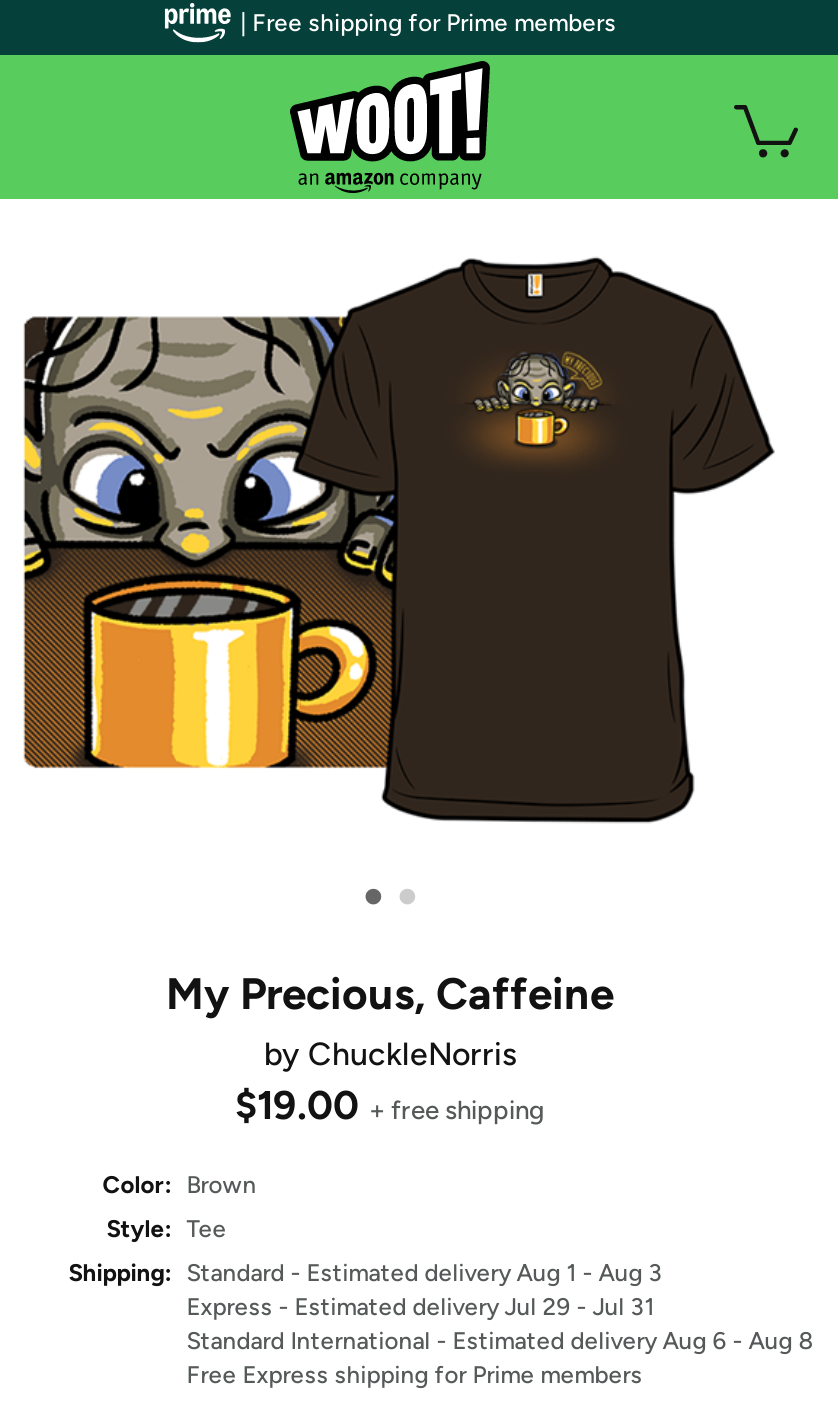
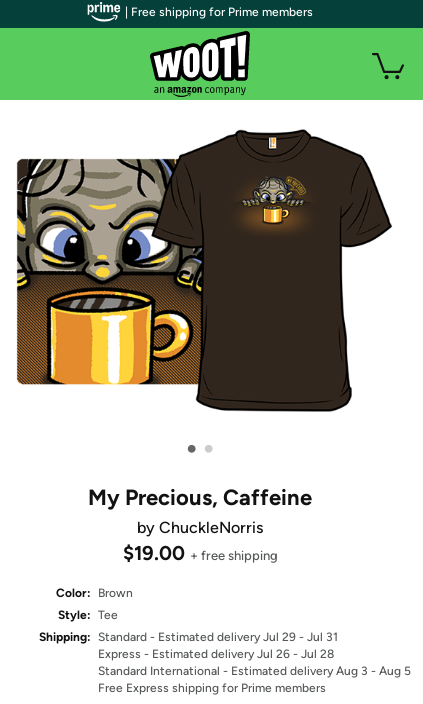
[68,1259,662,1287] Shipping: Standard - Estimated delivery Aug 1 - Aug 3 -> [39,630,338,644] Shipping: Standard - Estimated delivery Jul 29 - Jul 31
[186,1293,654,1321] Express - Estimated delivery Jul 29 - Jul 31 -> [98,647,334,661] Express - Estimated delivery Jul 26 - Jul 28
[186,1327,812,1355] Standard International - Estimated delivery Aug 6 - Aug 8 -> [98,664,411,678] Standard International - Estimated delivery Aug 3 - Aug 5

